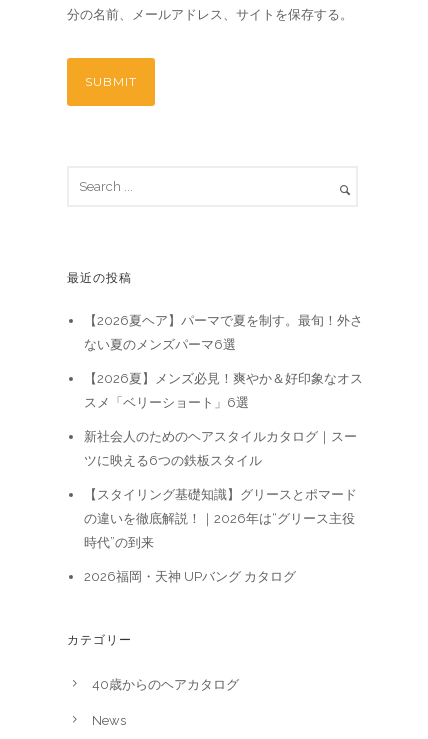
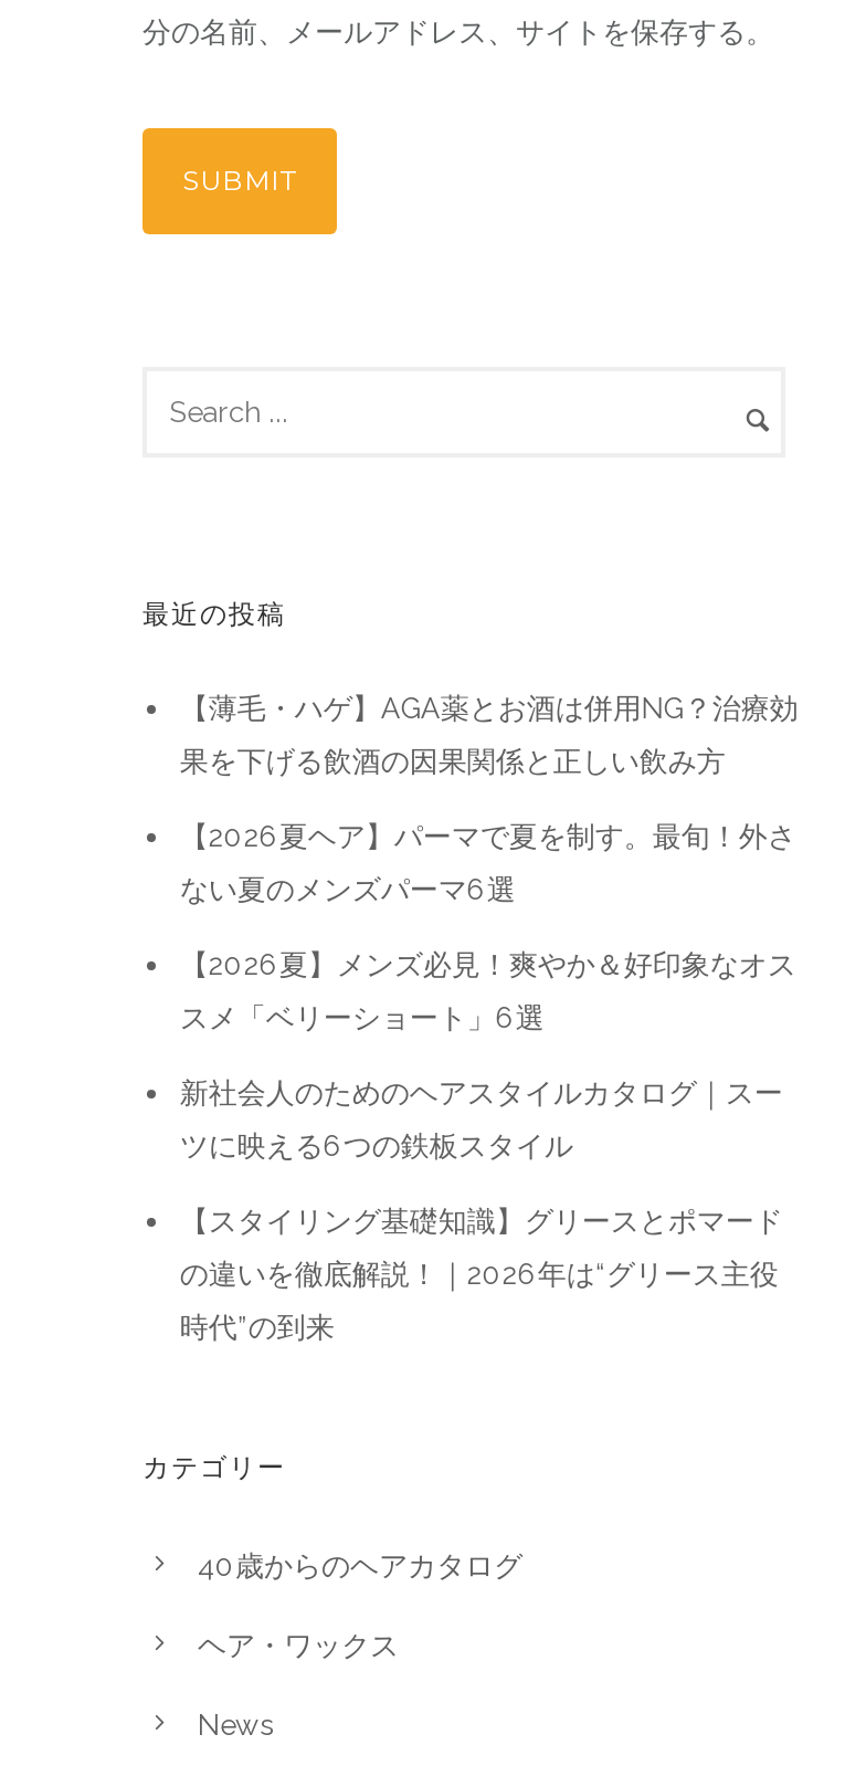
none -> [180,692,798,779] 【薄毛・ハゲ】AGA薬とお酒は併用NG？治療効 | 果を下げる飲酒の因果関係と正しい飲み方
[84,569,296,584] 2026福岡・天神 UPバング カタログ -> none
none -> [198,1630,399,1663] ヘア・ワックス

